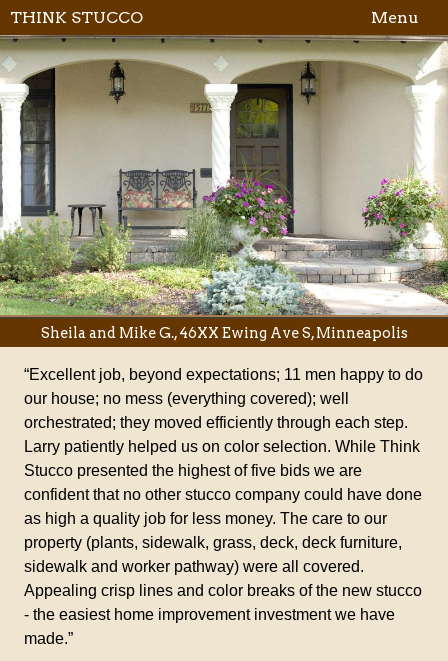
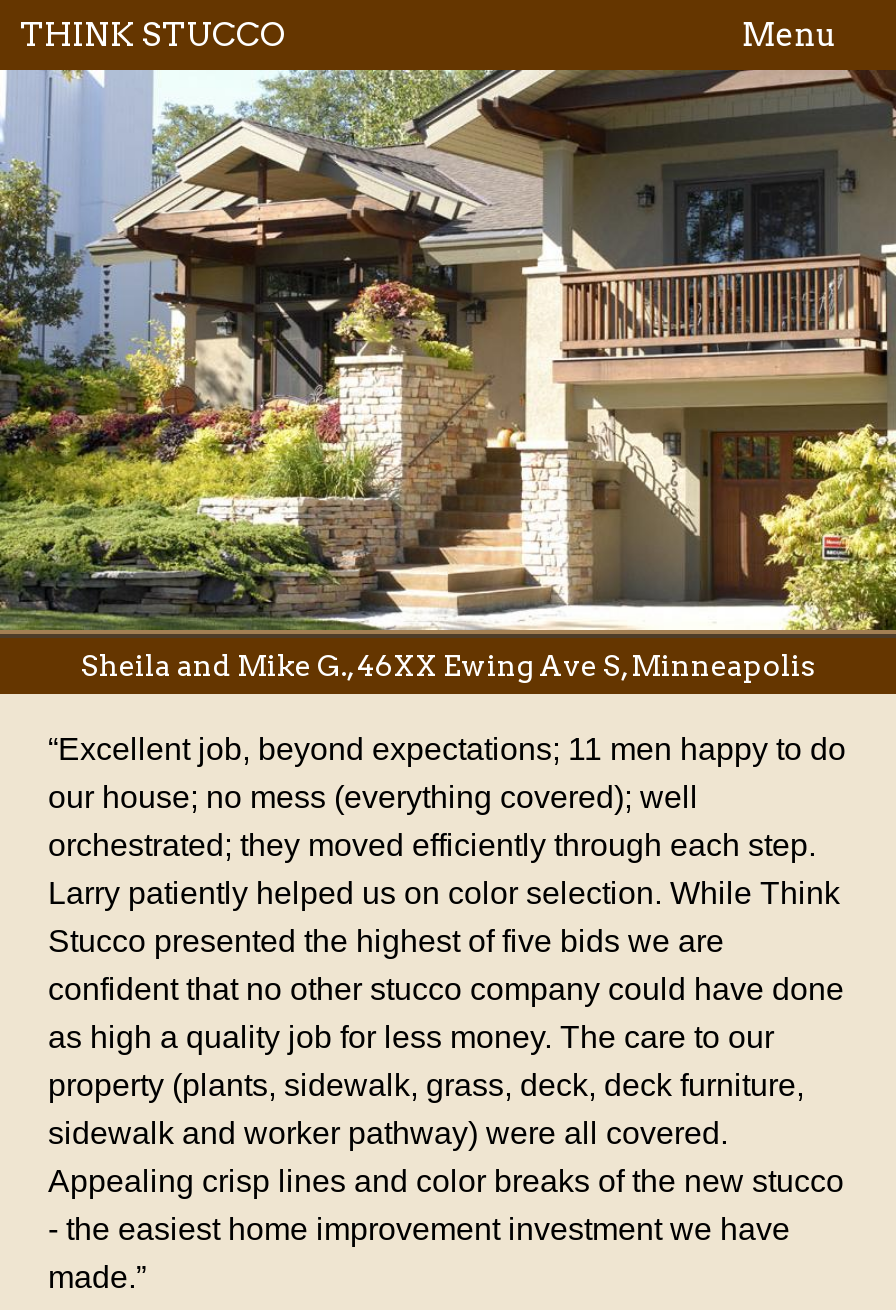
[3,35,445,316] [image] -> [6,68,890,632] [image]

